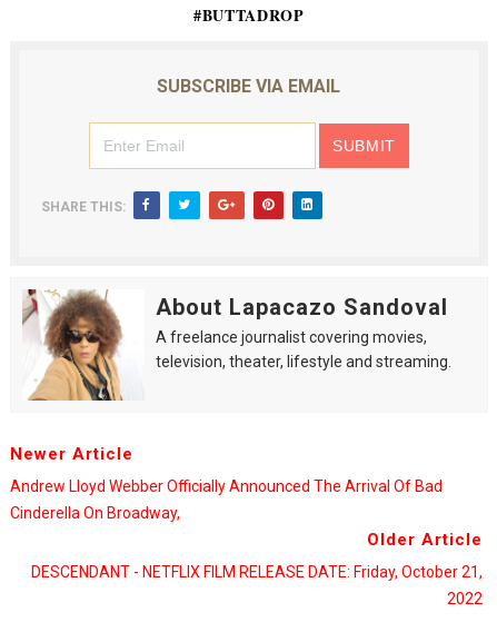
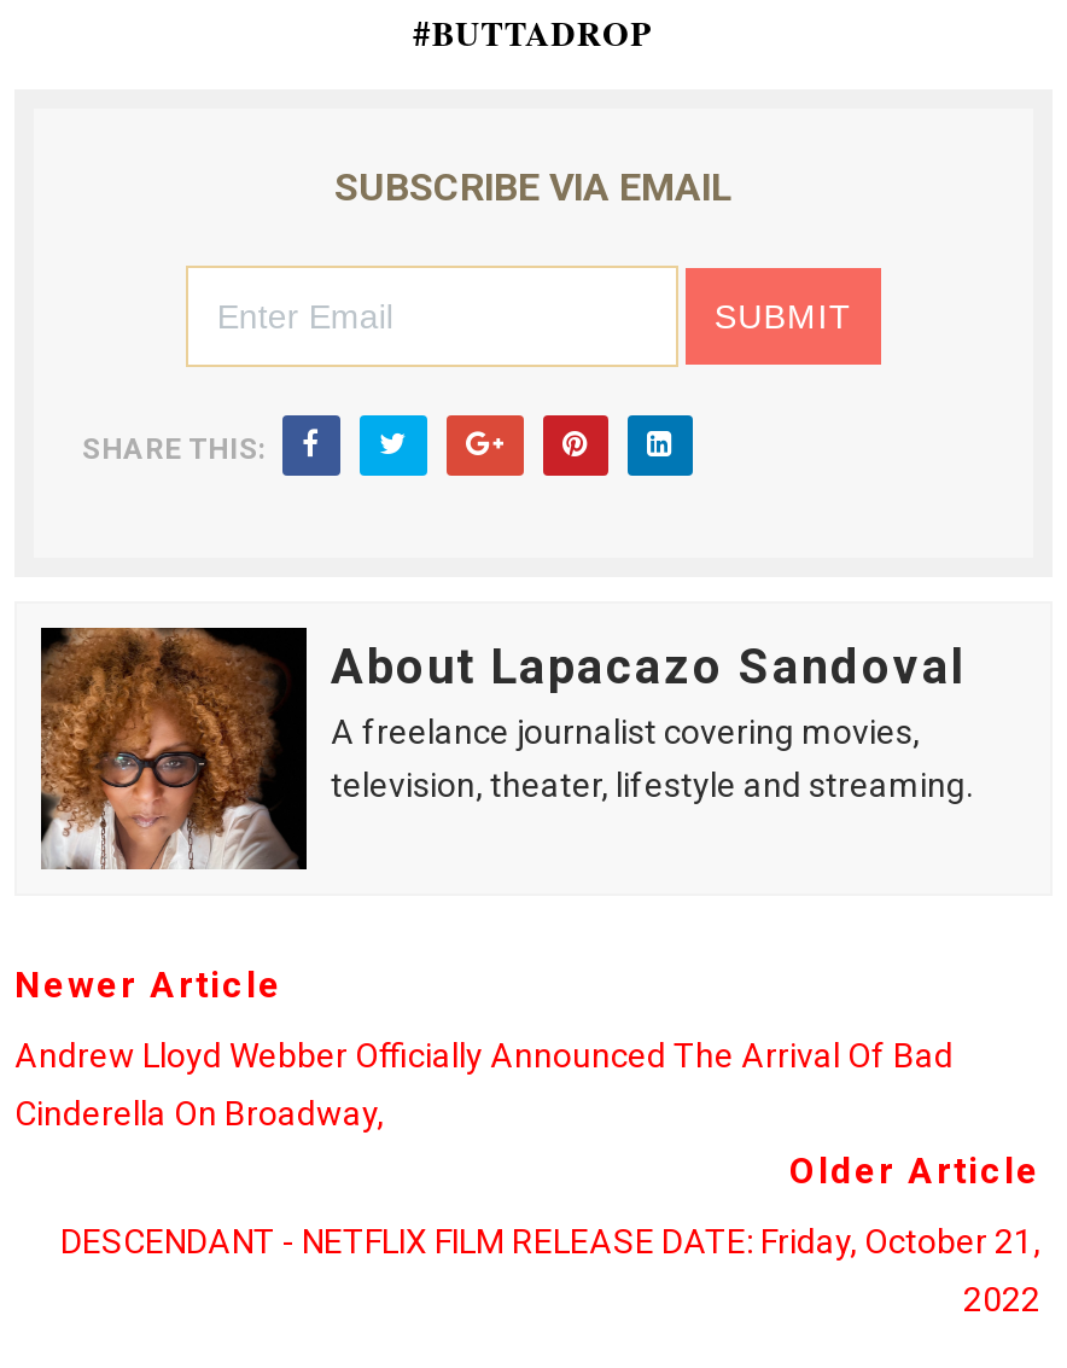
[22,288,145,402] [image] -> [39,625,309,872] [image]

